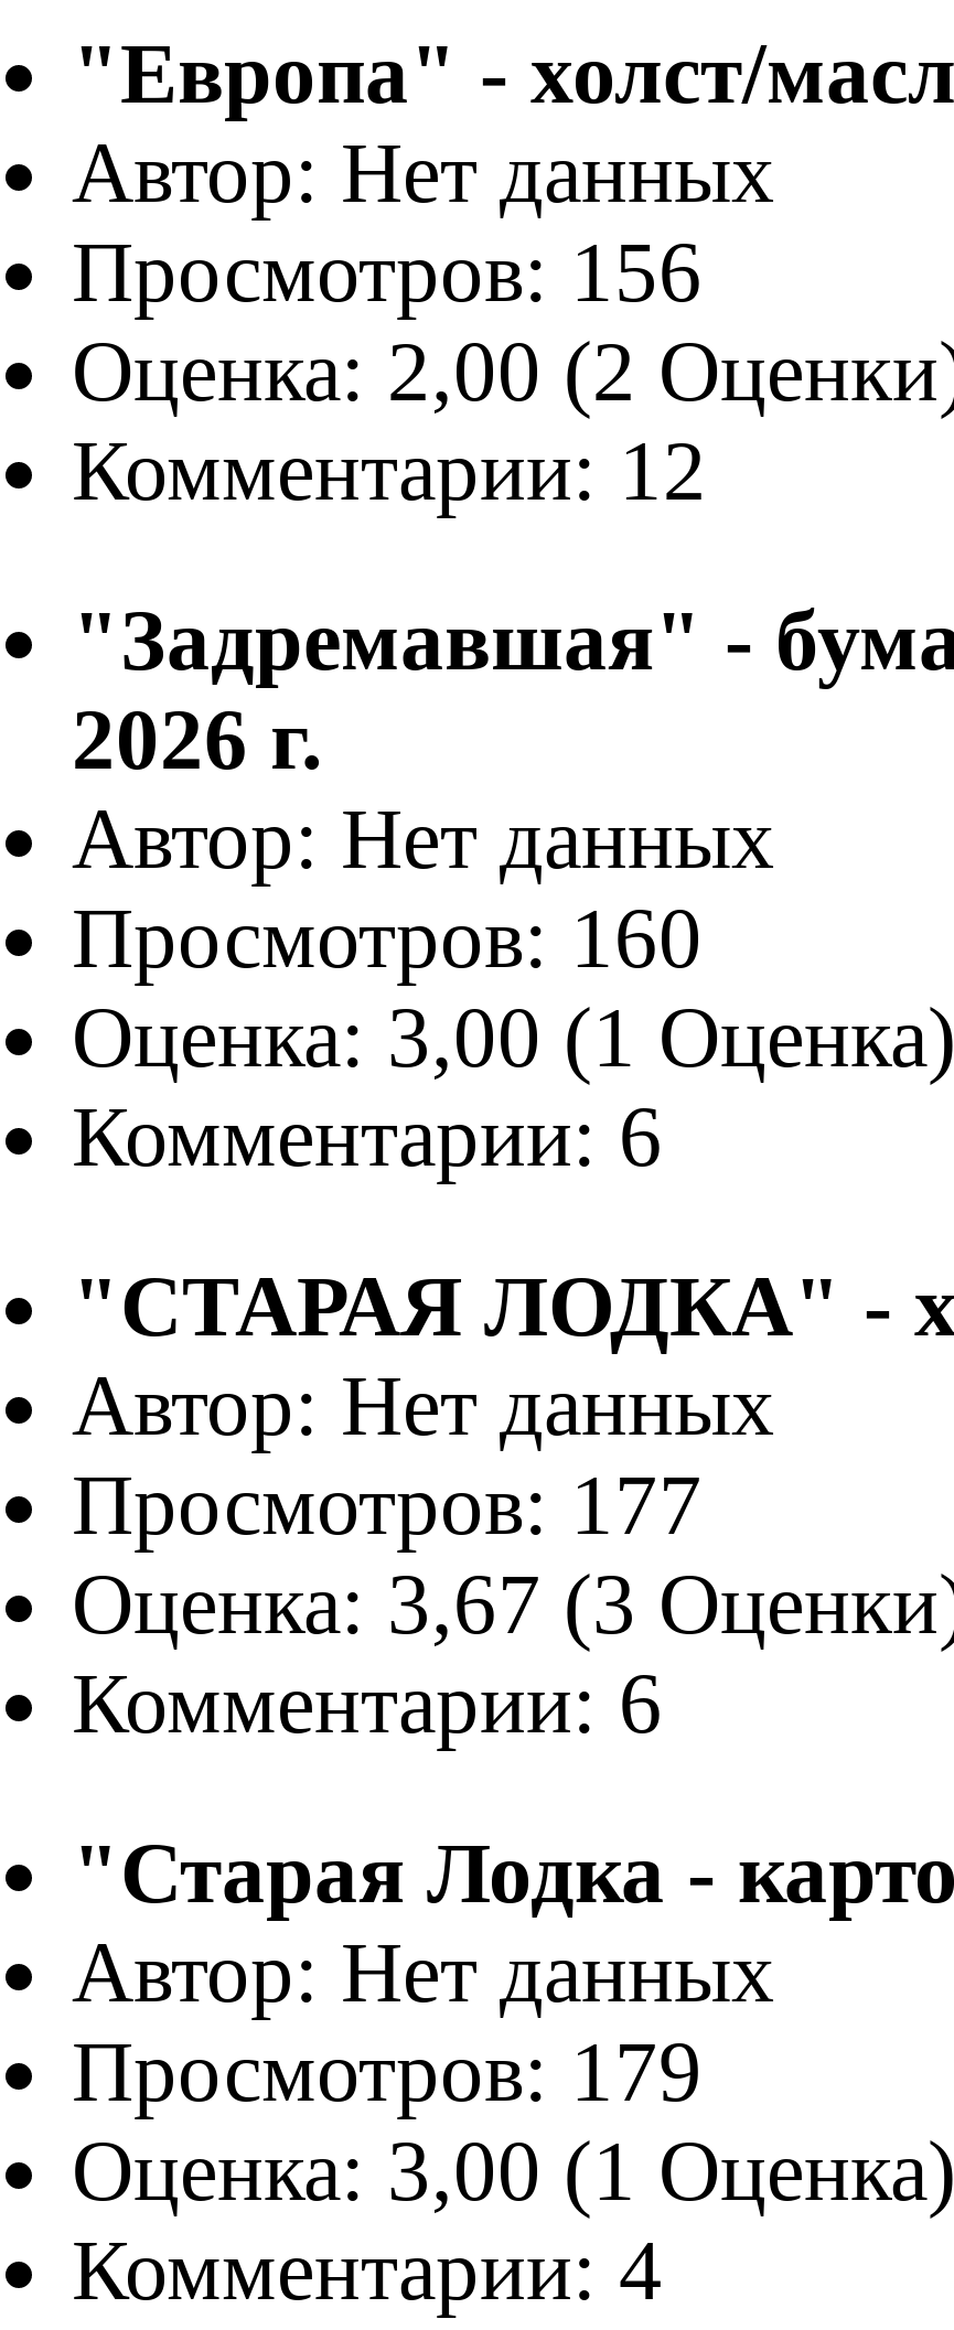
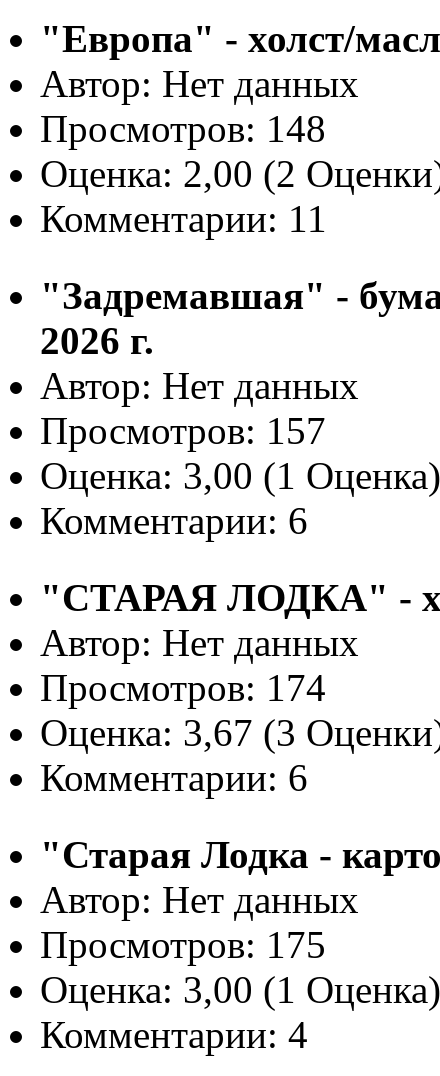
[72,225,703,320] Просмотров: 156 -> [40,107,326,150] Просмотров: 148
[72,423,707,518] Комментарии: 12 -> [40,197,327,240] Комментарии: 11
[72,891,703,986] Просмотров: 160 -> [40,409,326,452] Просмотров: 157
[72,1458,703,1552] Просмотров: 177 -> [40,666,326,709] Просмотров: 174
[72,2024,703,2119] Просмотров: 179 -> [40,923,326,966] Просмотров: 175

